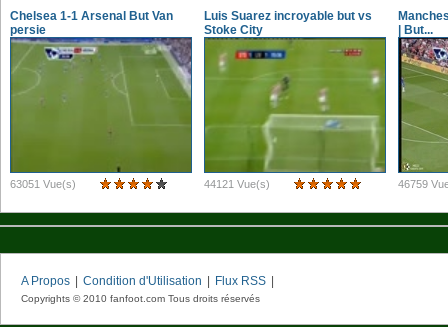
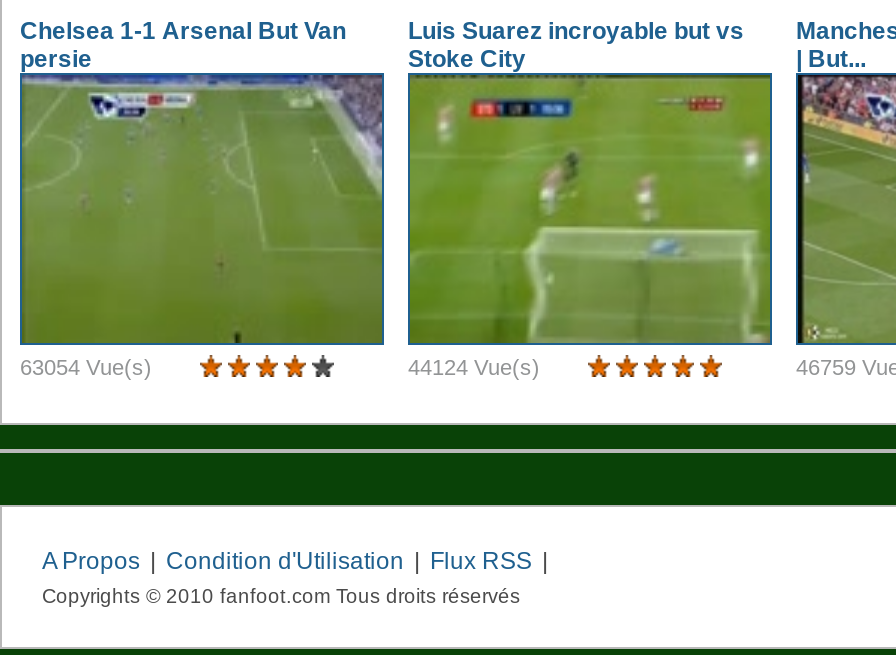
[10,178,76,190] 63051 Vue(s) -> [20,355,152,379] 63054 Vue(s)
[204,178,270,190] 44121 Vue(s) -> [408,355,540,379] 44124 Vue(s)

